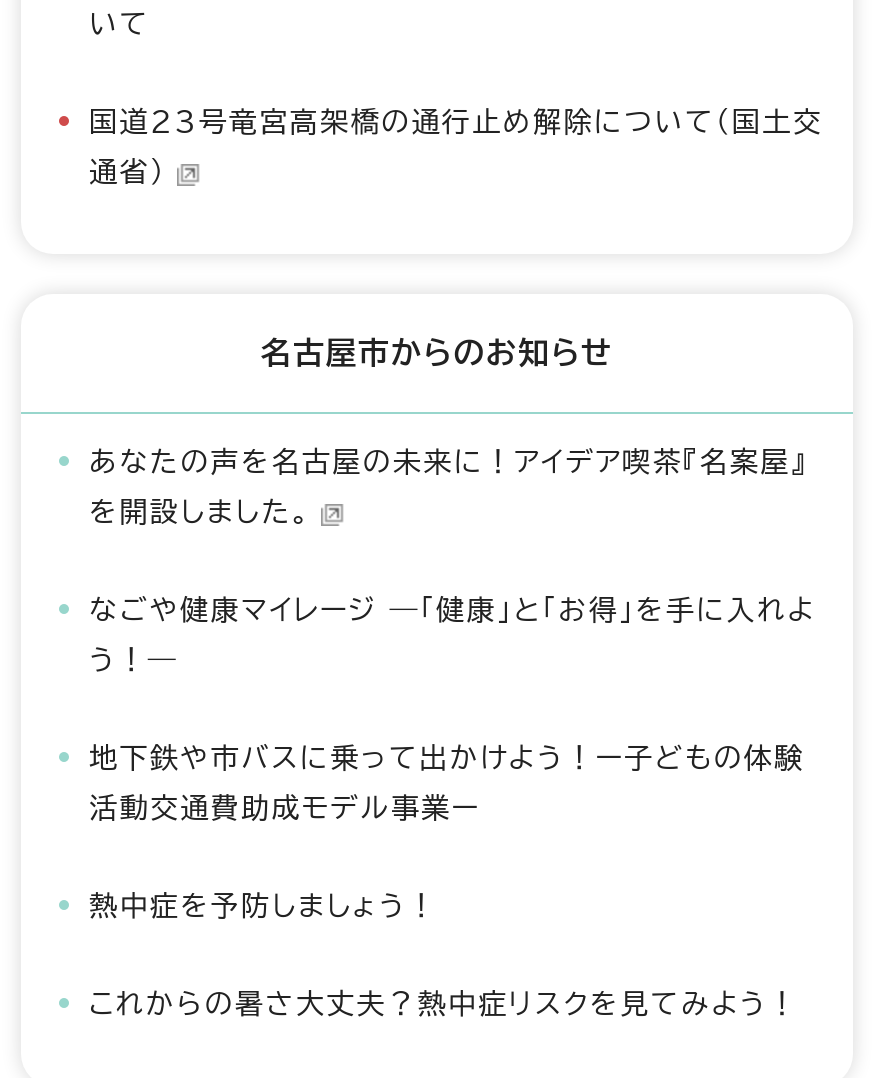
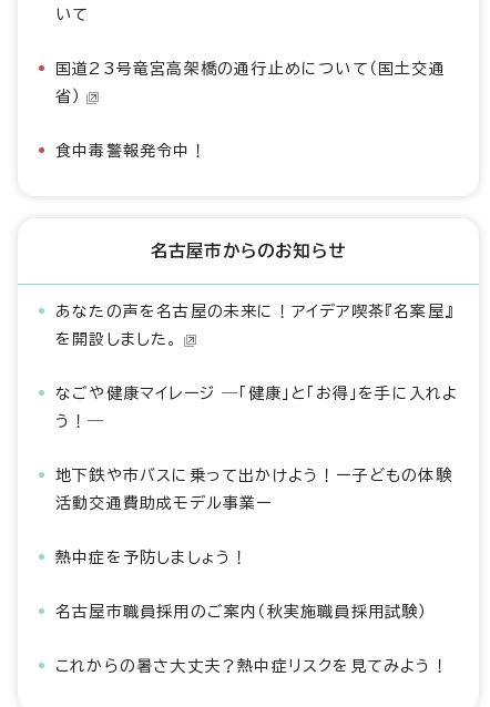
[89,108,823,186] 国道23号竜宮高架橋の通行止め解除について（国土交 | 通省） -> [55,61,445,158] 国道23号竜宮高架橋の通行止めについて（国土交通 | 省） | 食中毒警報発令中！
none -> [55,604,427,619] 名古屋市職員採用のご案内（秋実施職員採用試験）

